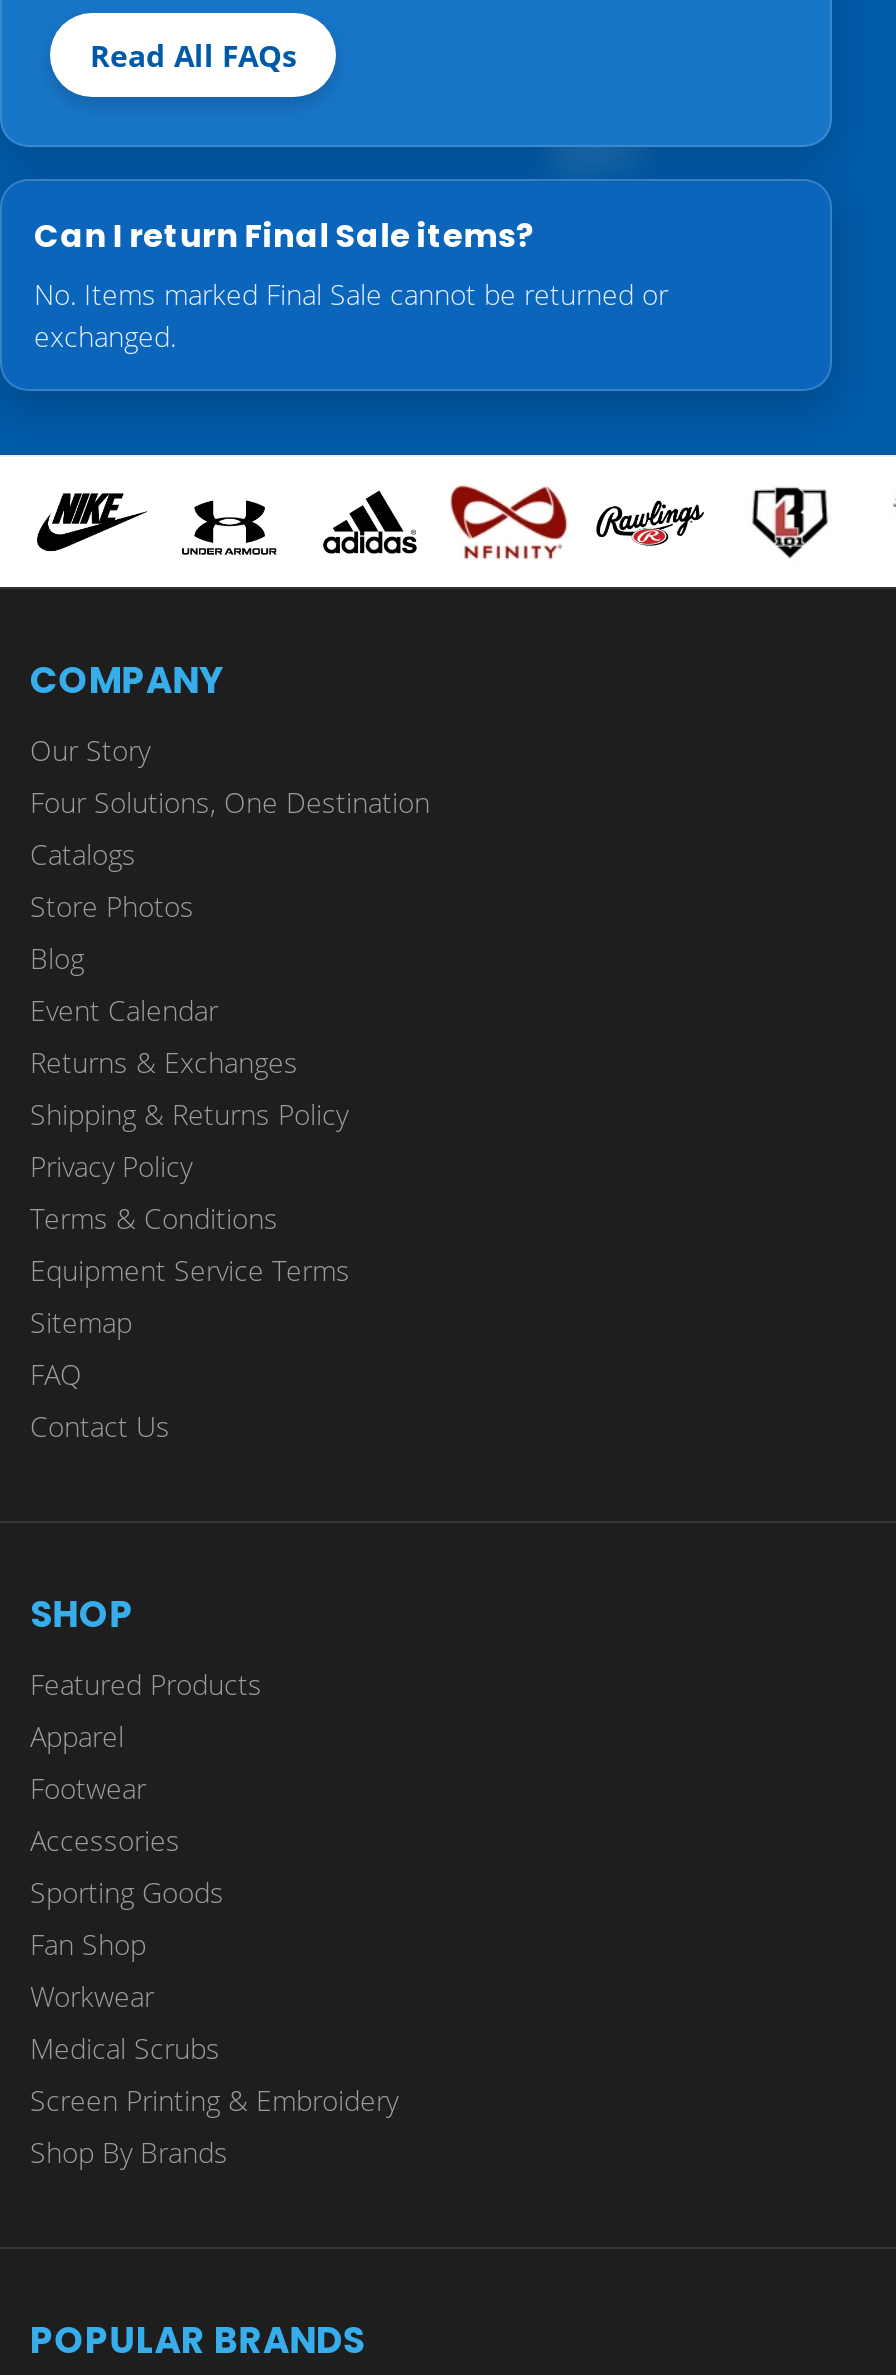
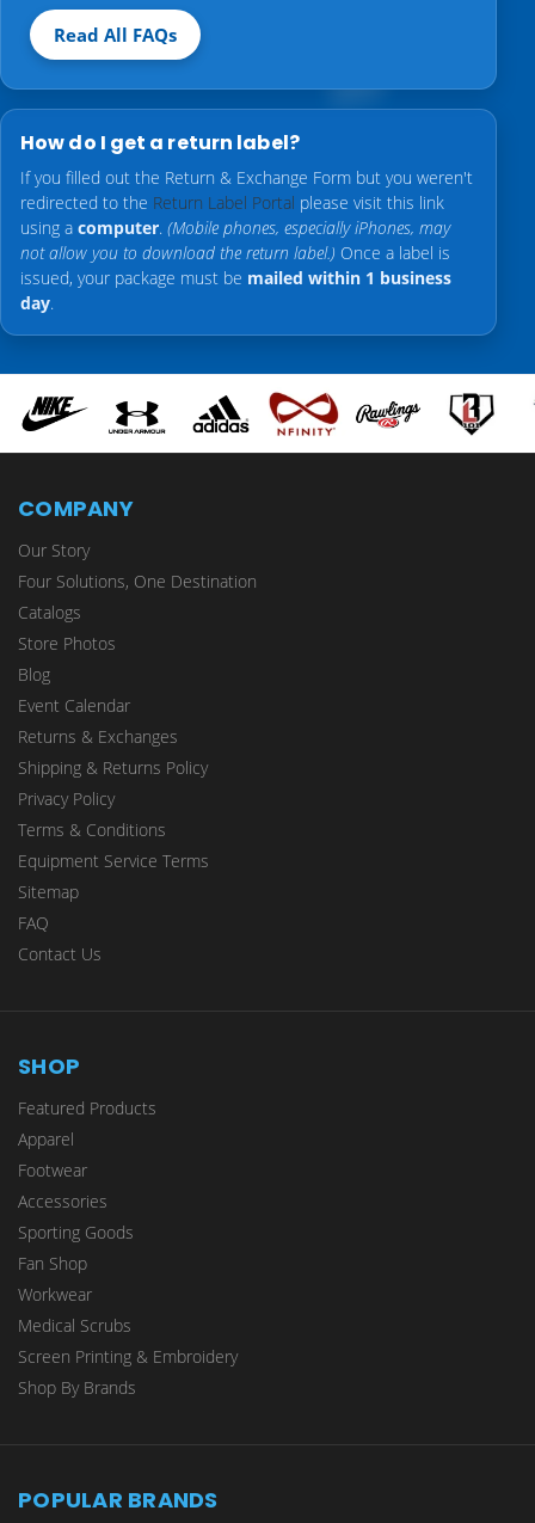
[34,213,668,355] Can I return Final Sale items? | No. Items marked Final Sale cannot be returned or | exchanged. -> [20,129,473,314] How do I get a return label? | If you filled out the Return & Exchange Form but you weren't | redirected to the Return Label Portal please visit this link | using a computer. (Mobile phones, especially iPhones, may | not allow you to download the return label.) Once a label is | issued, your package must be mailed within 1 business | day.

